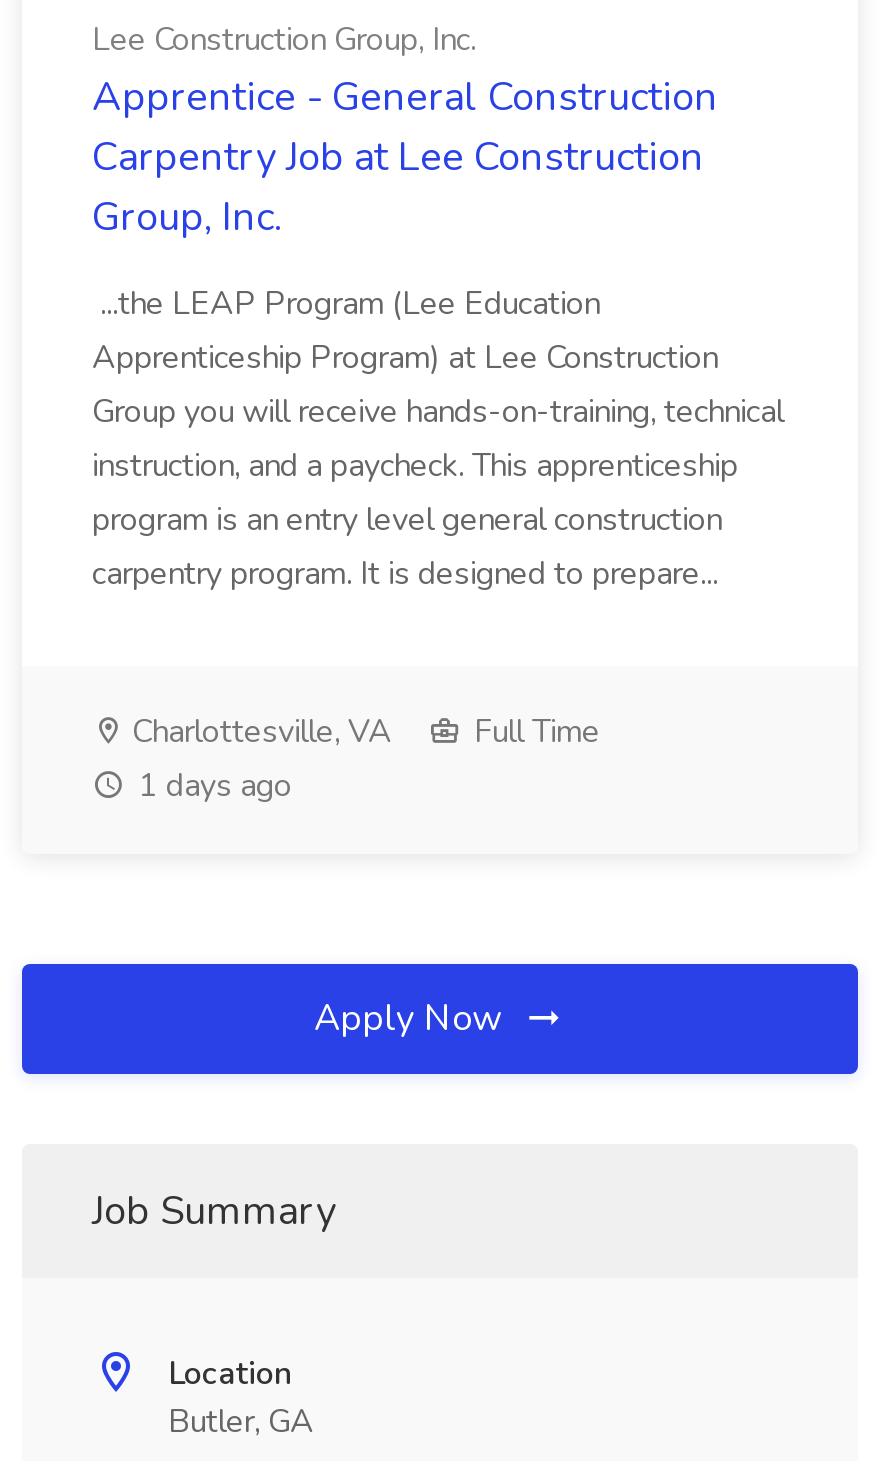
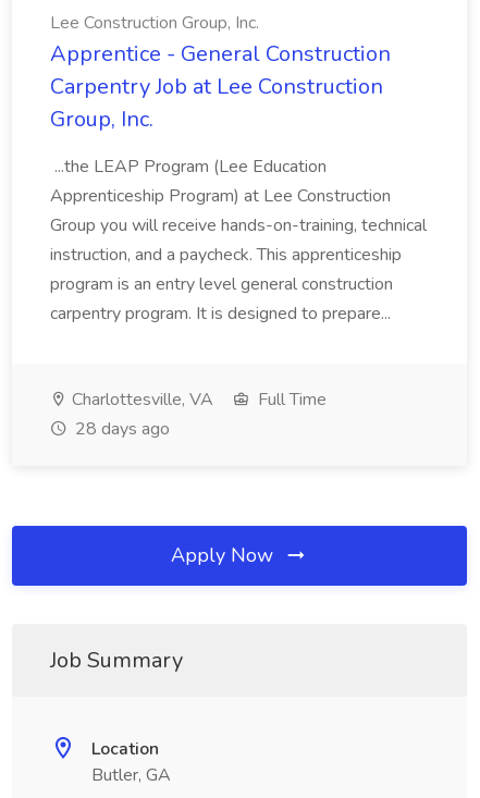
[130,764,292,808] 1 days ago -> [71,417,170,441] 28 days ago

